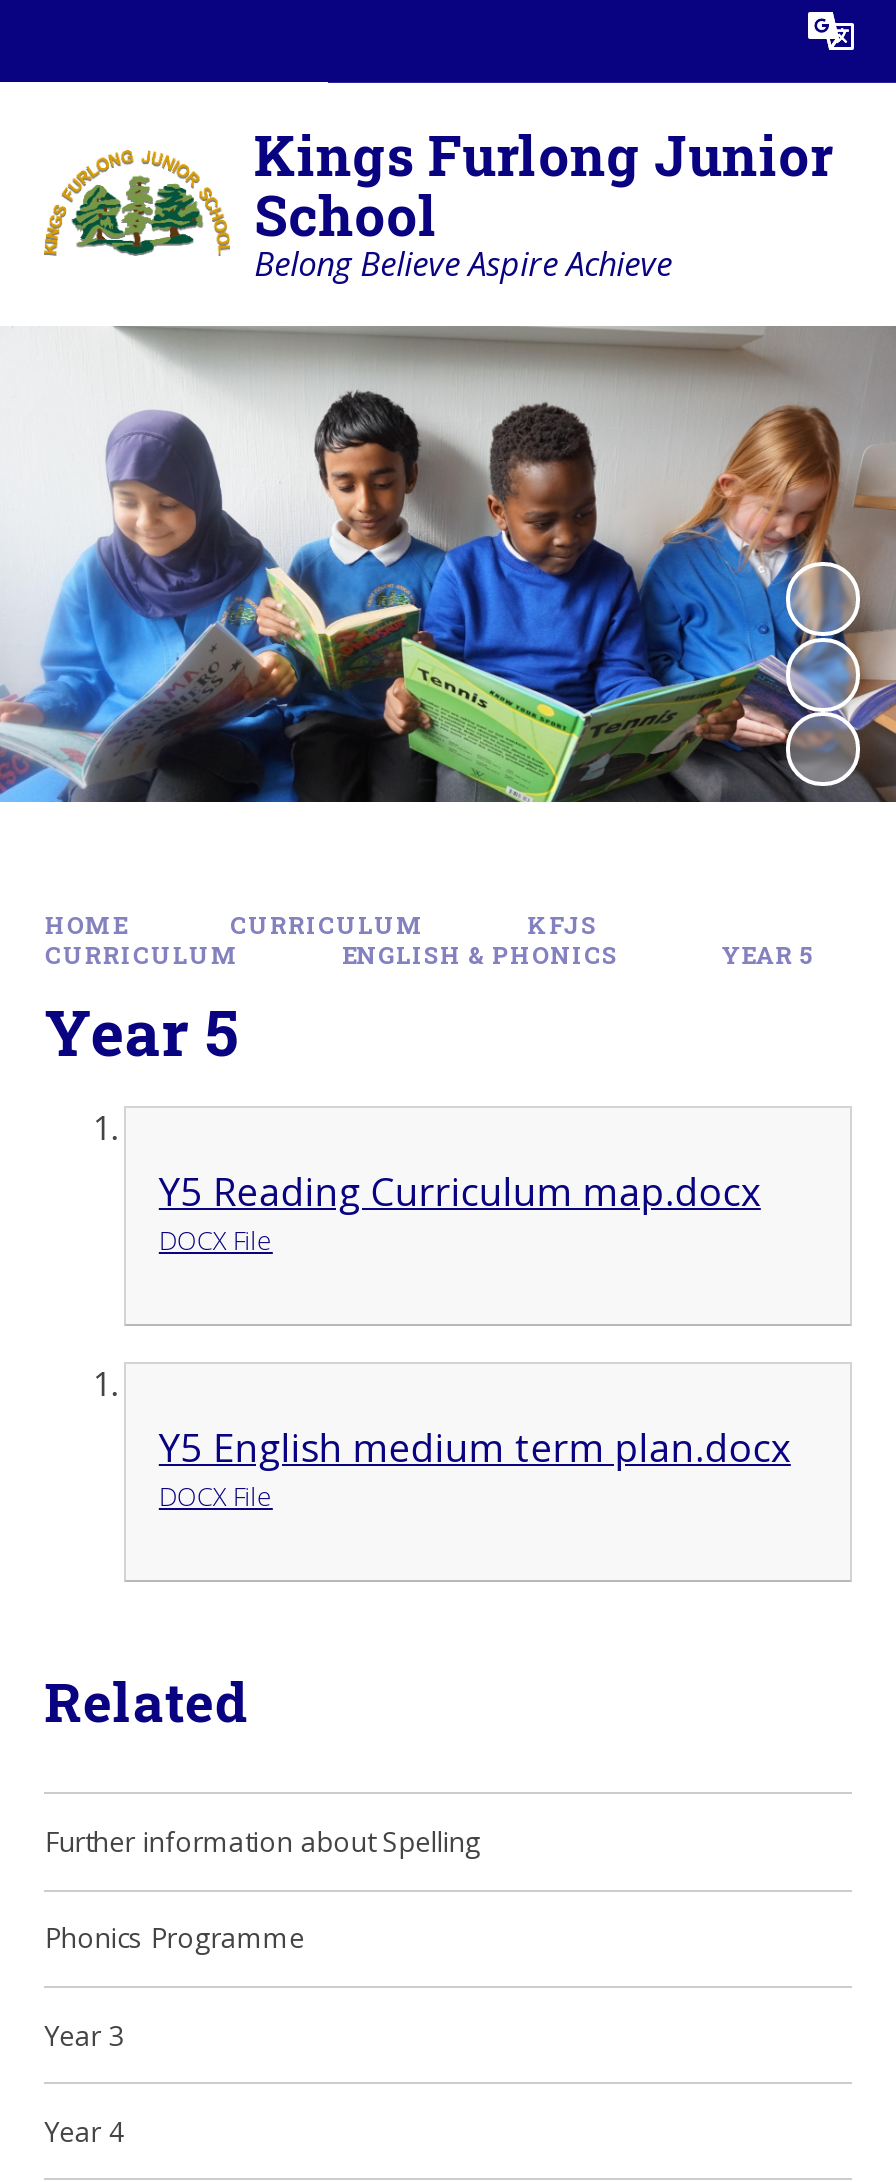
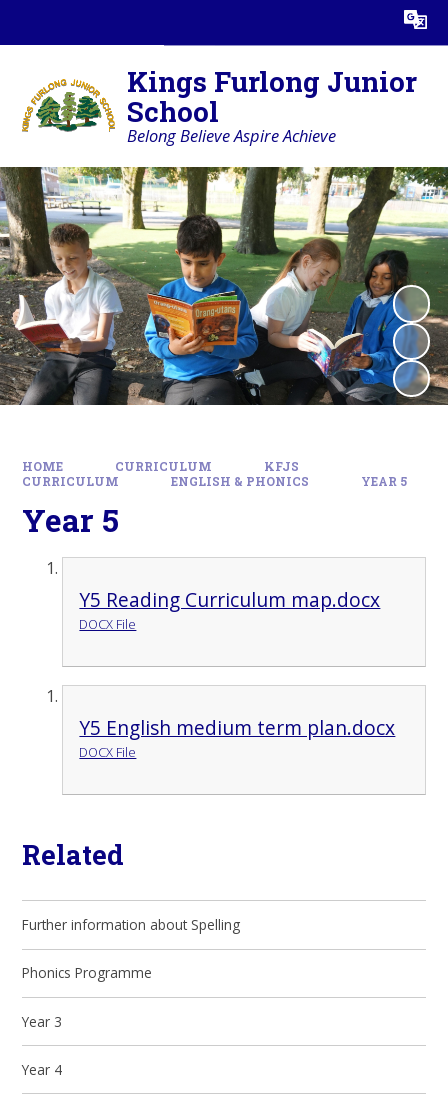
[6,326,890,804] [image] -> [3,166,445,406] [image]

